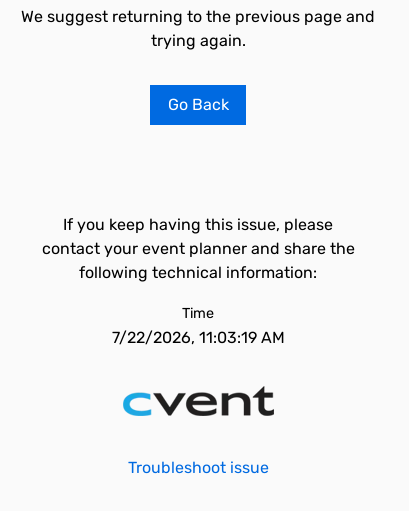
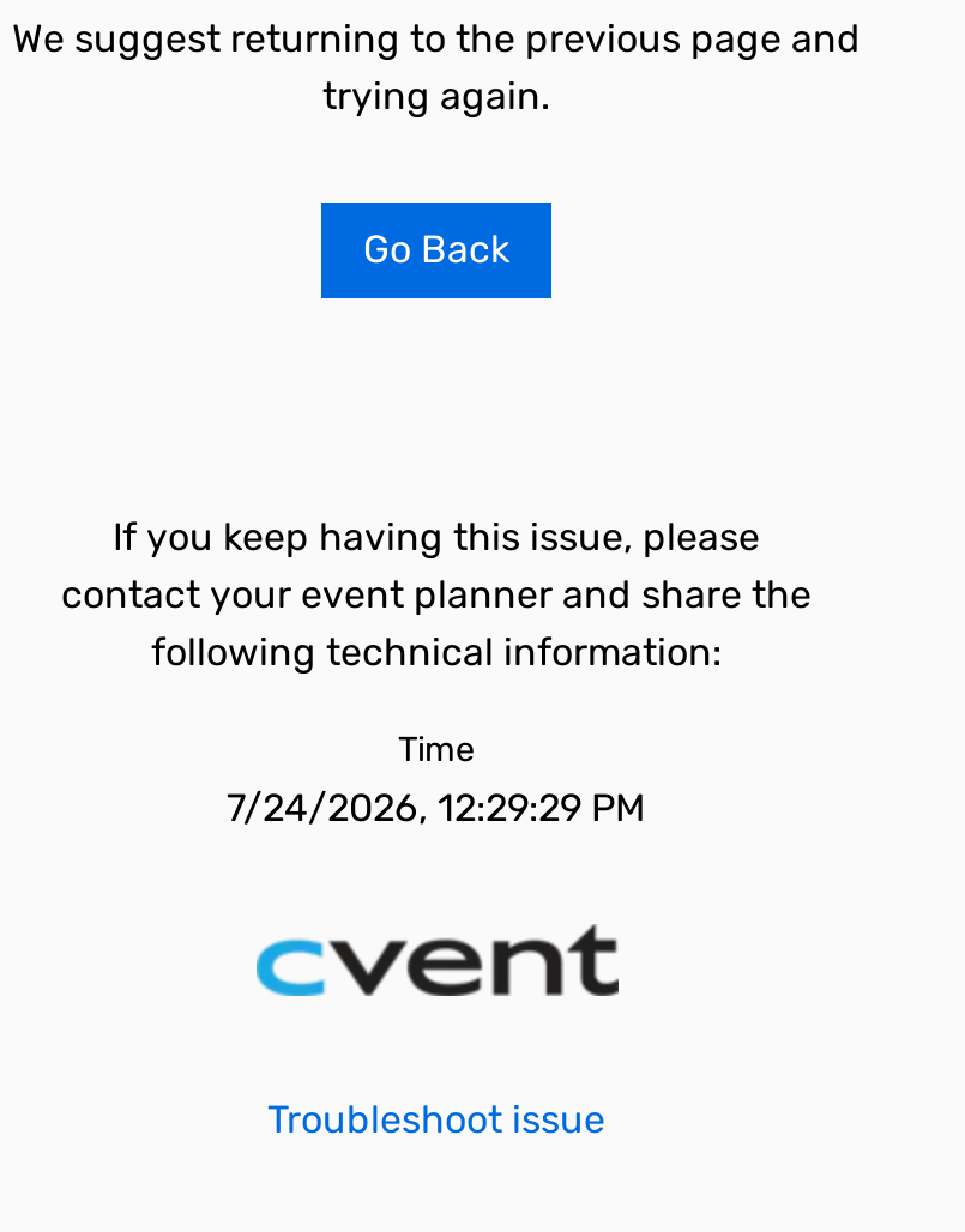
[111,328,284,347] 7/22/2026, 11:03:19 AM -> [227,785,646,831] 7/24/2026, 12:29:29 PM

